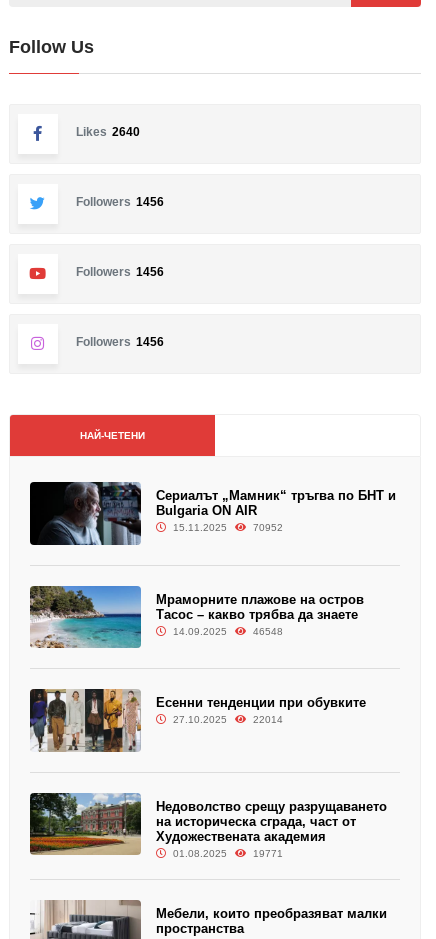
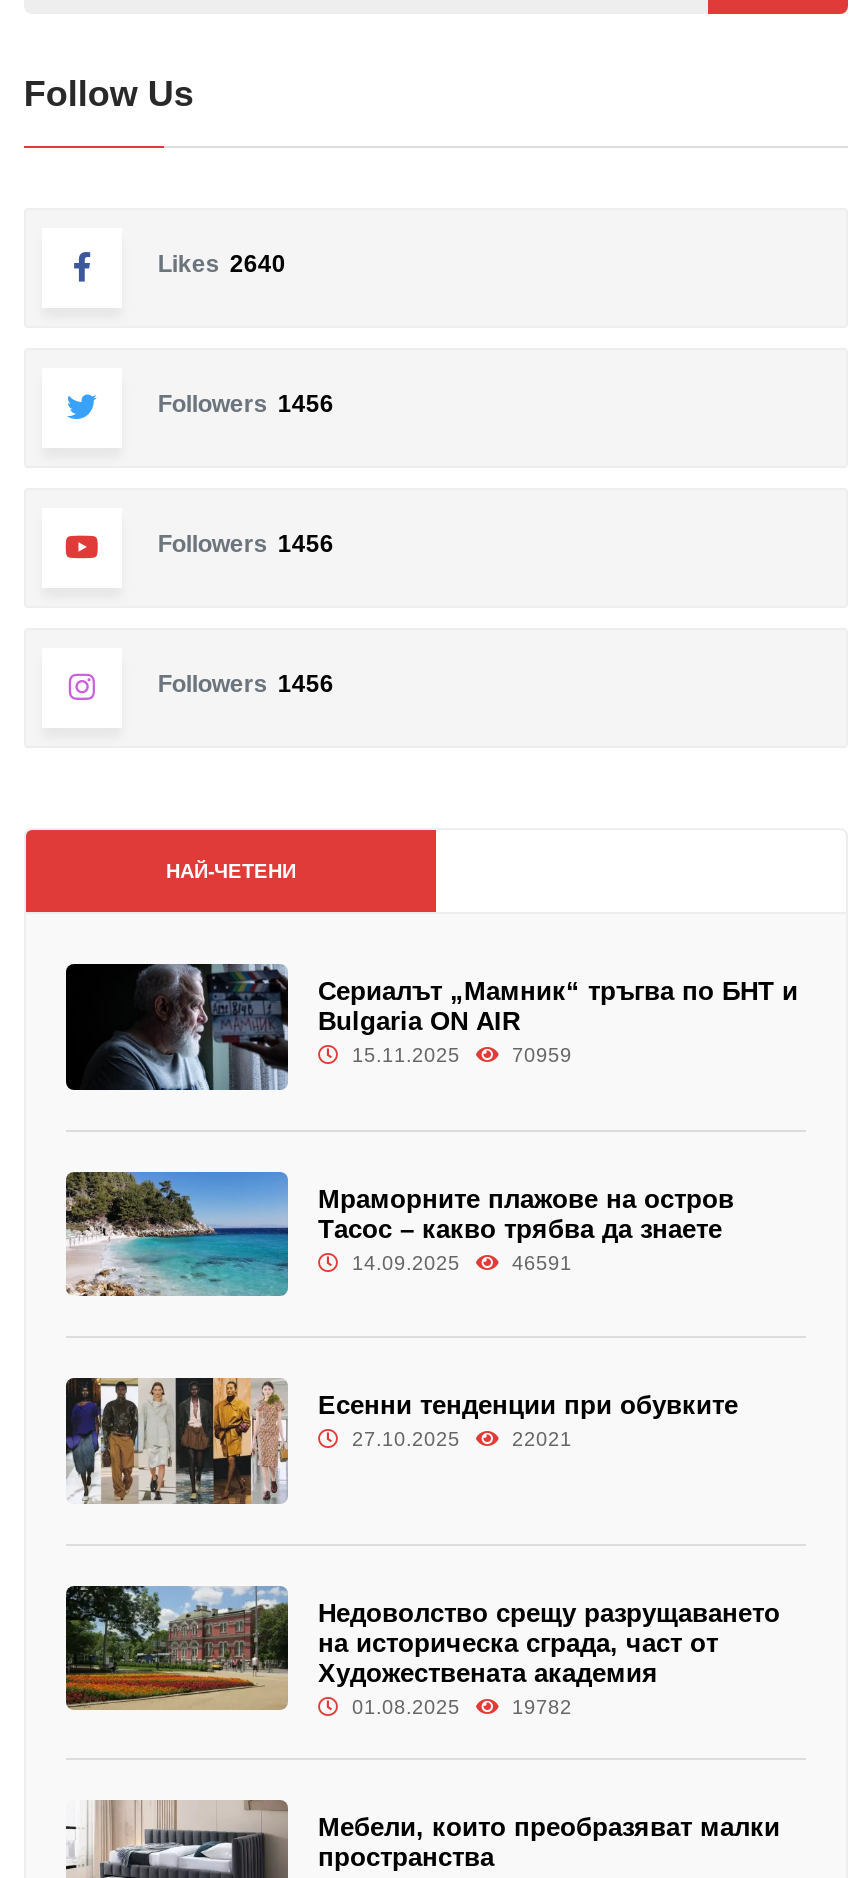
[250,522,283,533] 70952 -> [506,1045,572,1067] 70959
[250,626,283,637] 46548 -> [506,1252,572,1274] 46591
[250,714,283,725] 22014 -> [506,1429,572,1451] 22021
[250,848,283,859] 19771 -> [506,1696,572,1718] 19782

